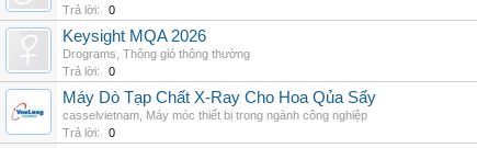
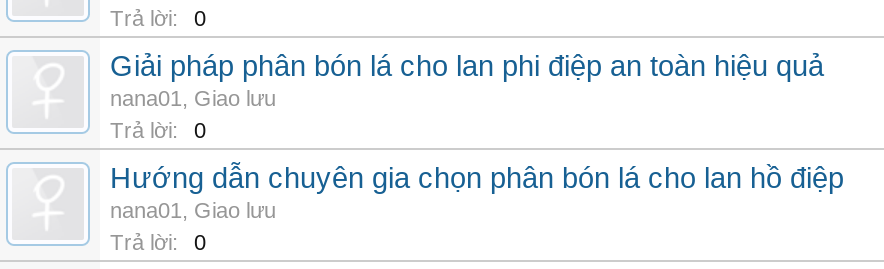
[63,27,250,60] Keysight MQA 2026 | Drograms, Thông gió thông thường -> [110,50,824,110] Giải pháp phân bón lá cho lan phi điệp an toàn hiệu quả | nana01, Giao lưu
[10,92,47,132] [image] -> none
[63,89,376,122] Máy Dò Tạp Chất X-Ray Cho Hoa Qủa Sấy | casselvietnam, Máy móc thiết bị trong ngành công nghiệp -> [110,162,844,222] Hướng dẫn chuyên gia chọn phân bón lá cho lan hồ điệp | nana01, Giao lưu

